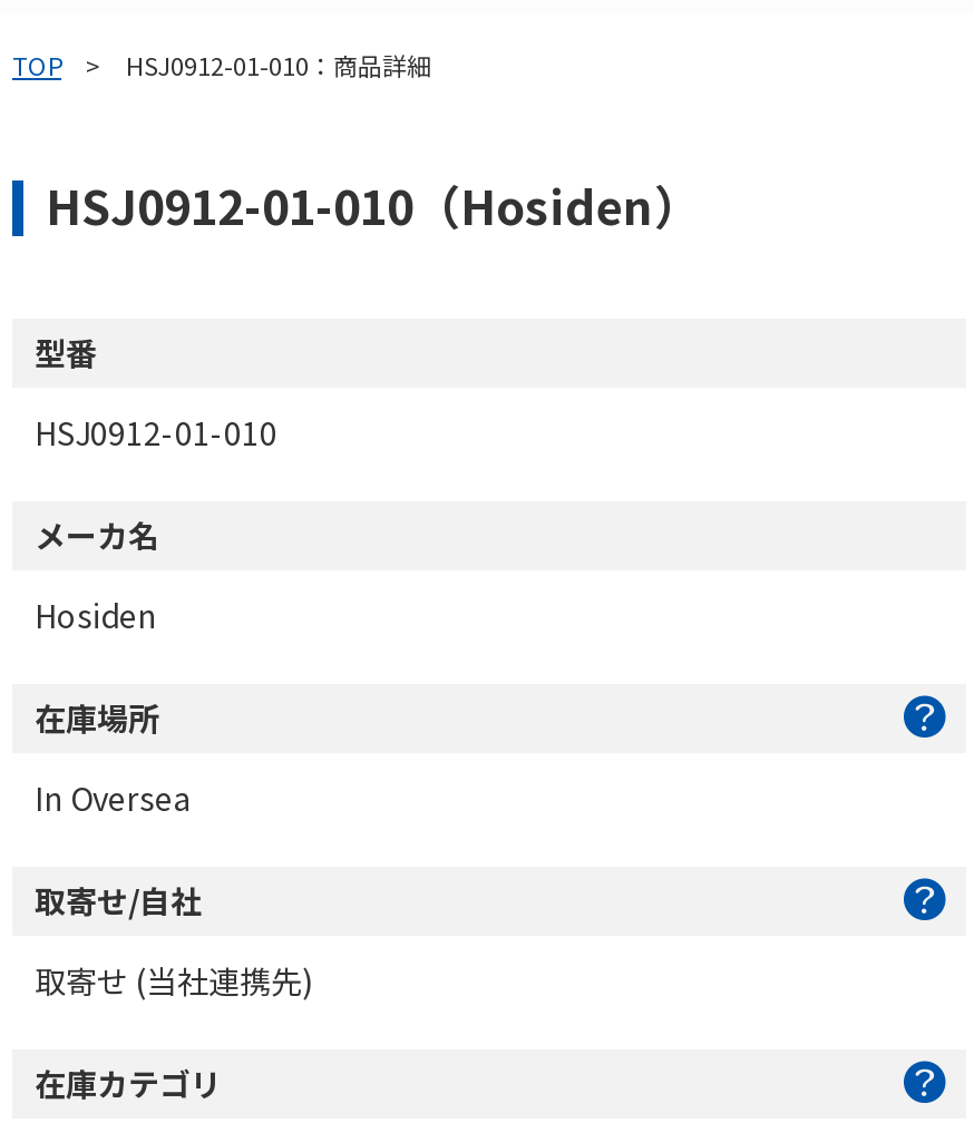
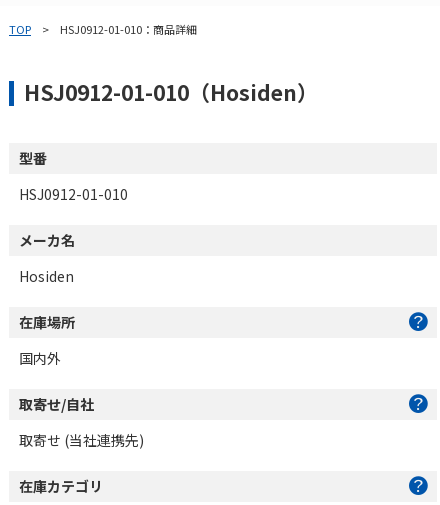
[35,775,191,820] In Oversea -> [19,348,61,368] 国内外

